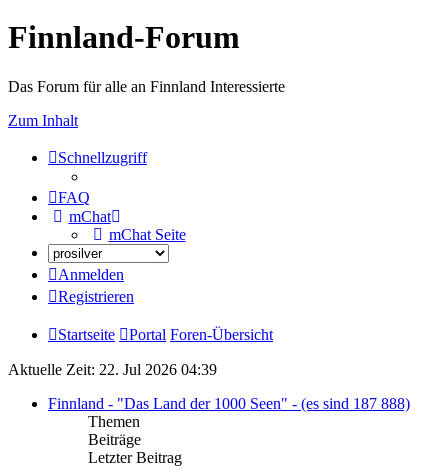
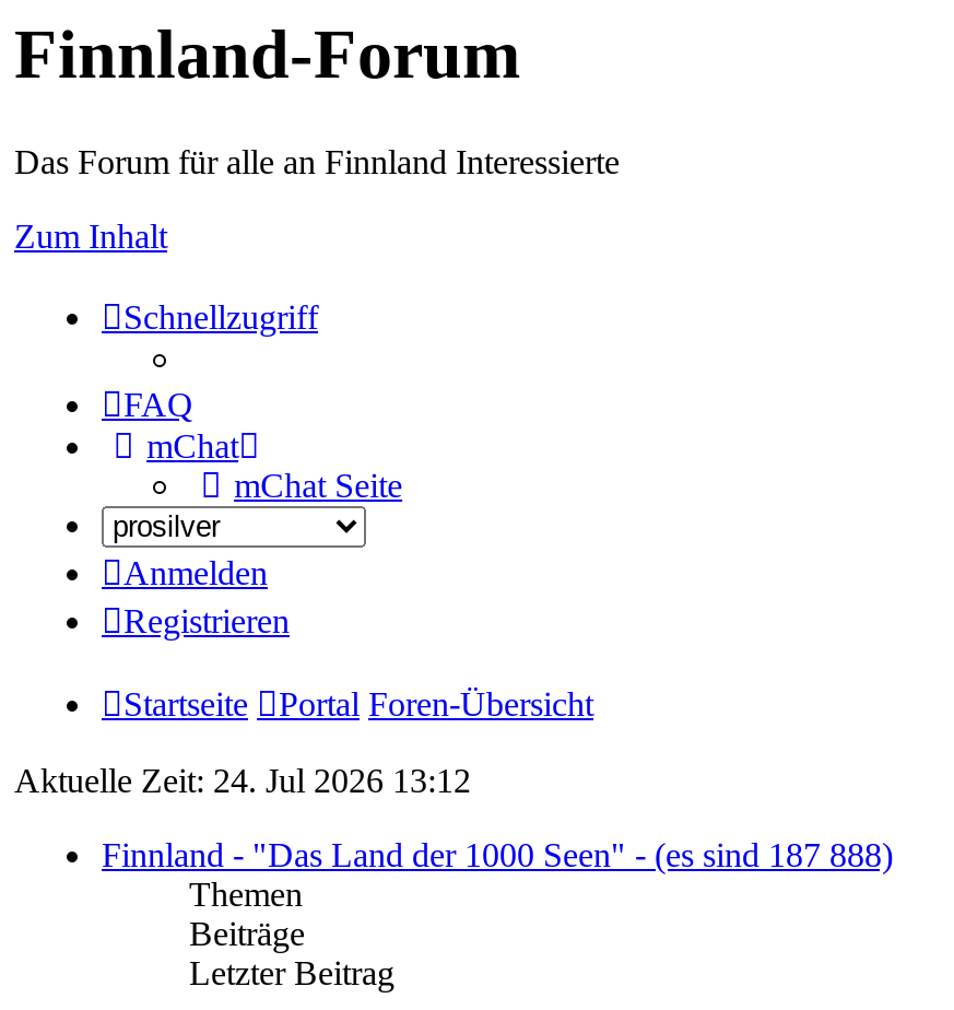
[8,361,217,378] Aktuelle Zeit: 22. Jul 2026 04:39 -> [14,762,471,799] Aktuelle Zeit: 24. Jul 2026 13:12

